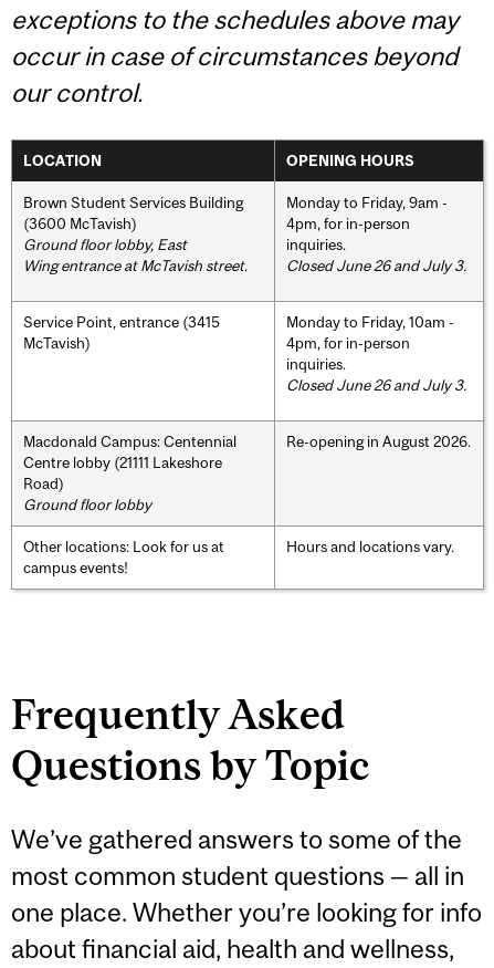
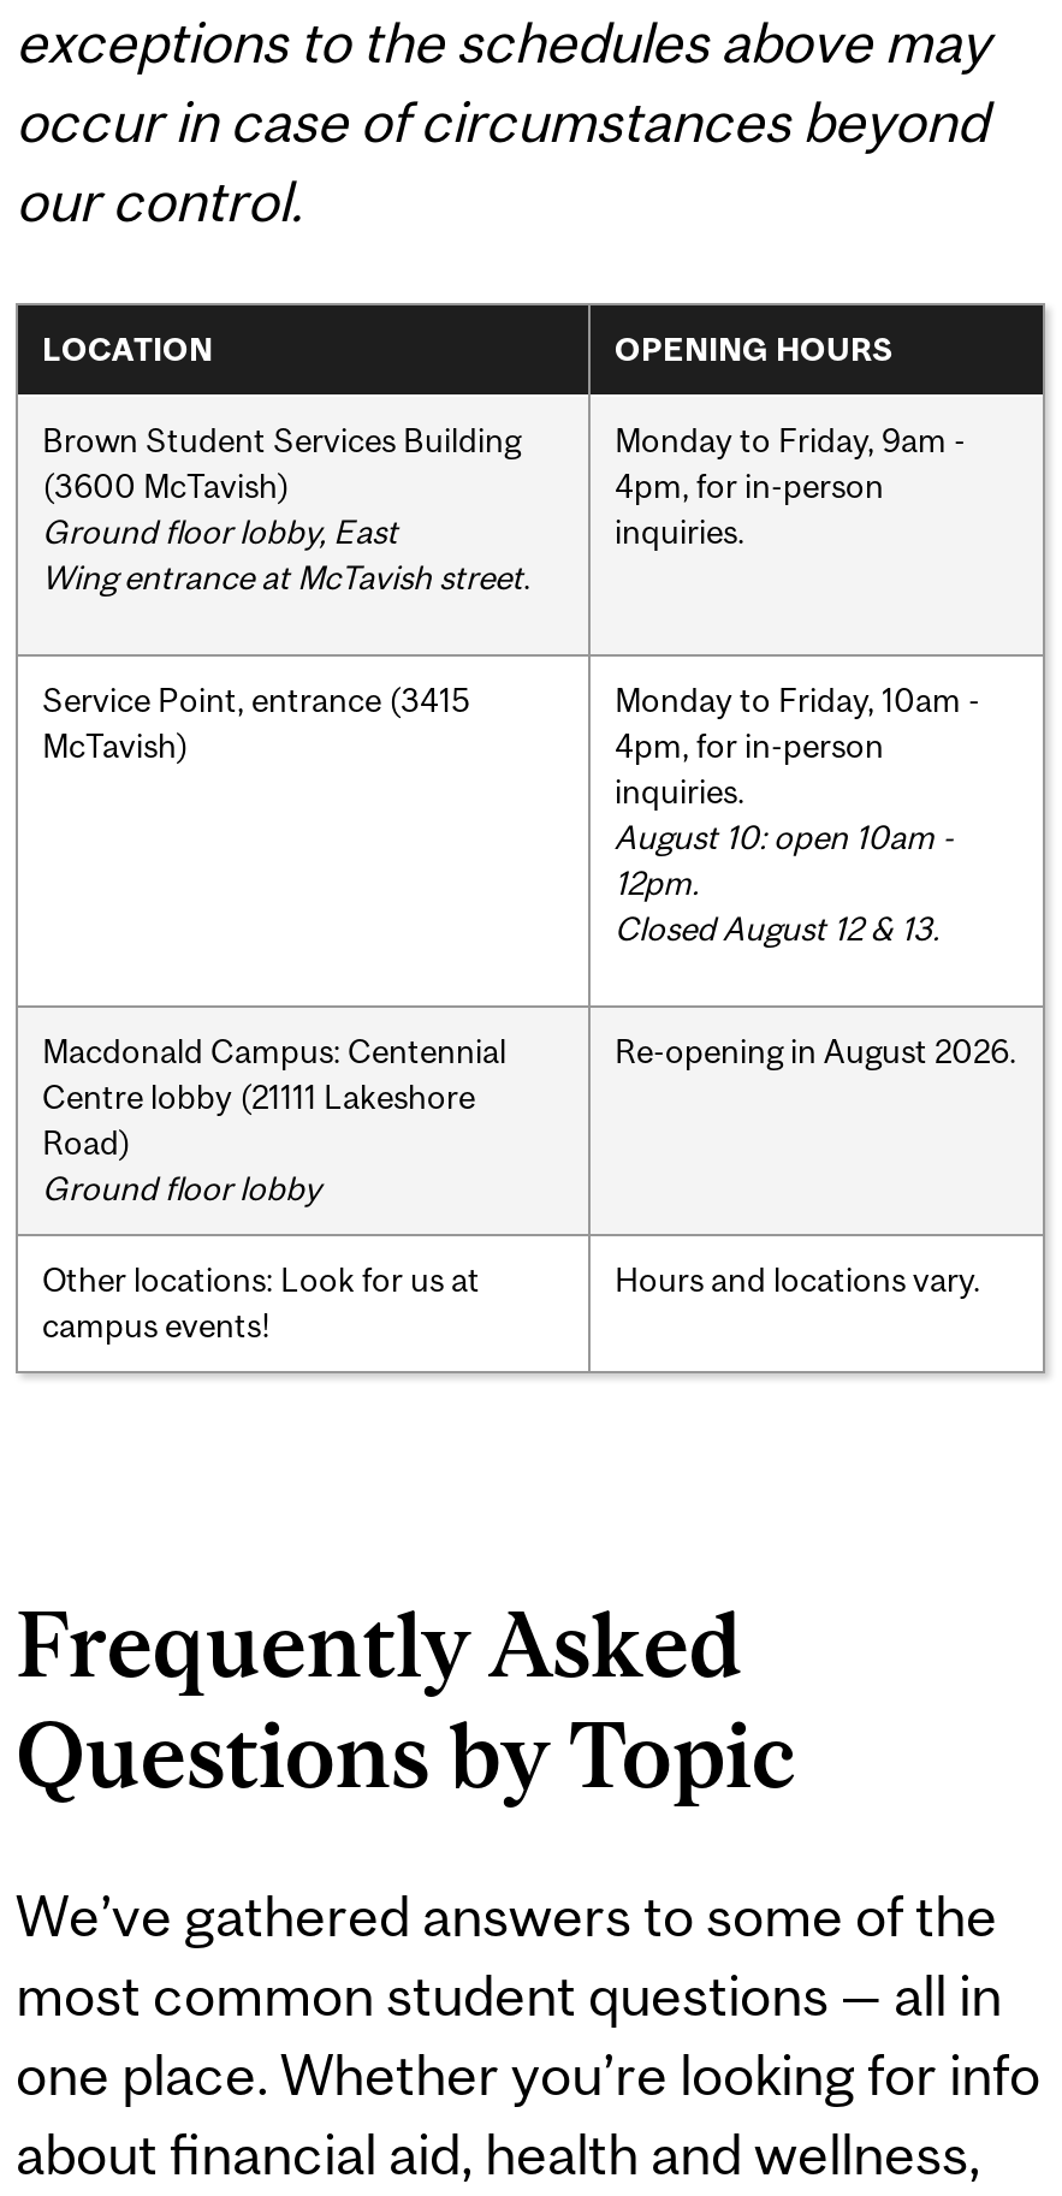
[286,256,466,274] Closed June 26 and July 3. -> none
[286,376,466,393] Closed June 26 and July 3. -> [615,817,954,947] August 10: open 10am - | 12pm. | Closed August 12 & 13.

